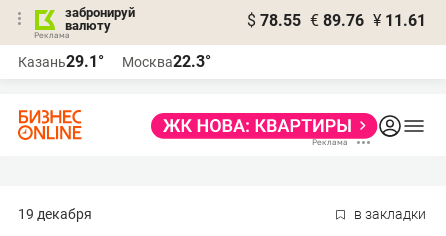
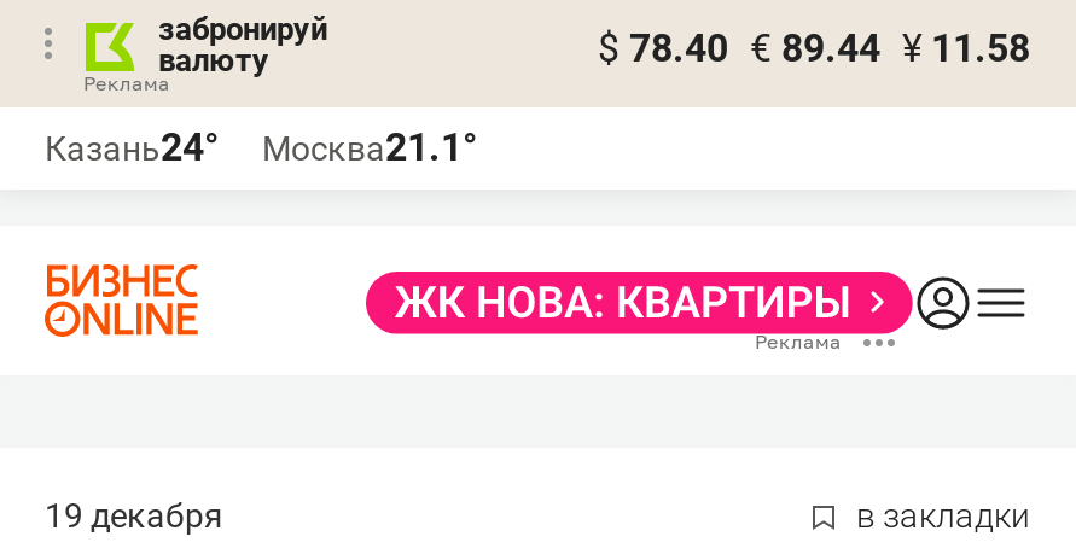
[247,11,426,30] $ 78.55 € 89.76 ¥ 11.61 -> [598,25,1030,71] $ 78.40 € 89.44 ¥ 11.58
[18,52,104,71] Казань29.1° -> [45,124,219,170] Казань24°
[122,52,211,71] Москва22.3° -> [262,124,477,170] Москва21.1°

